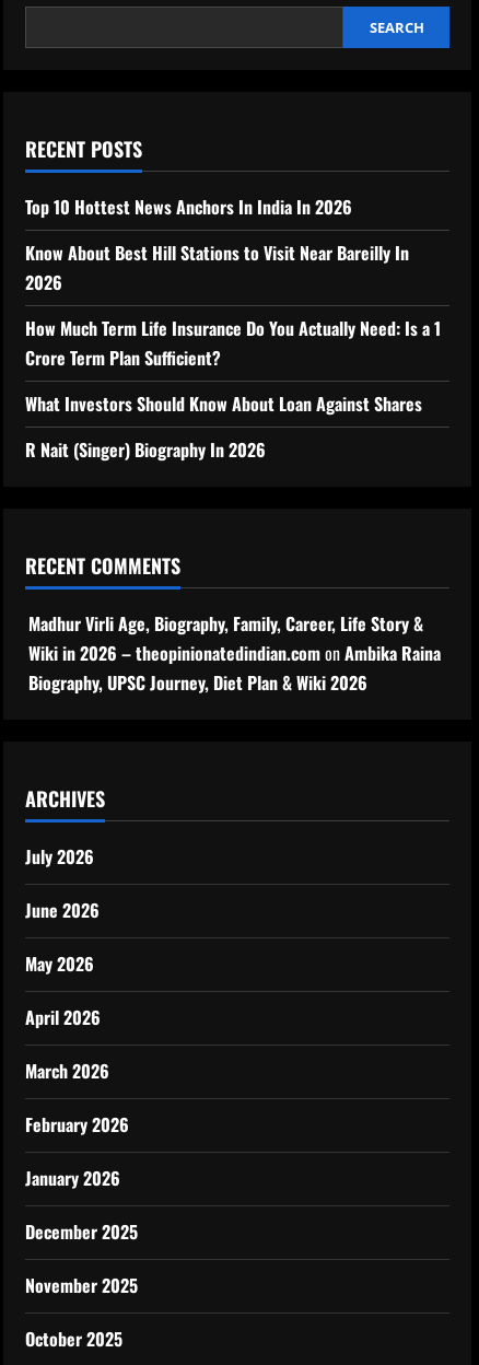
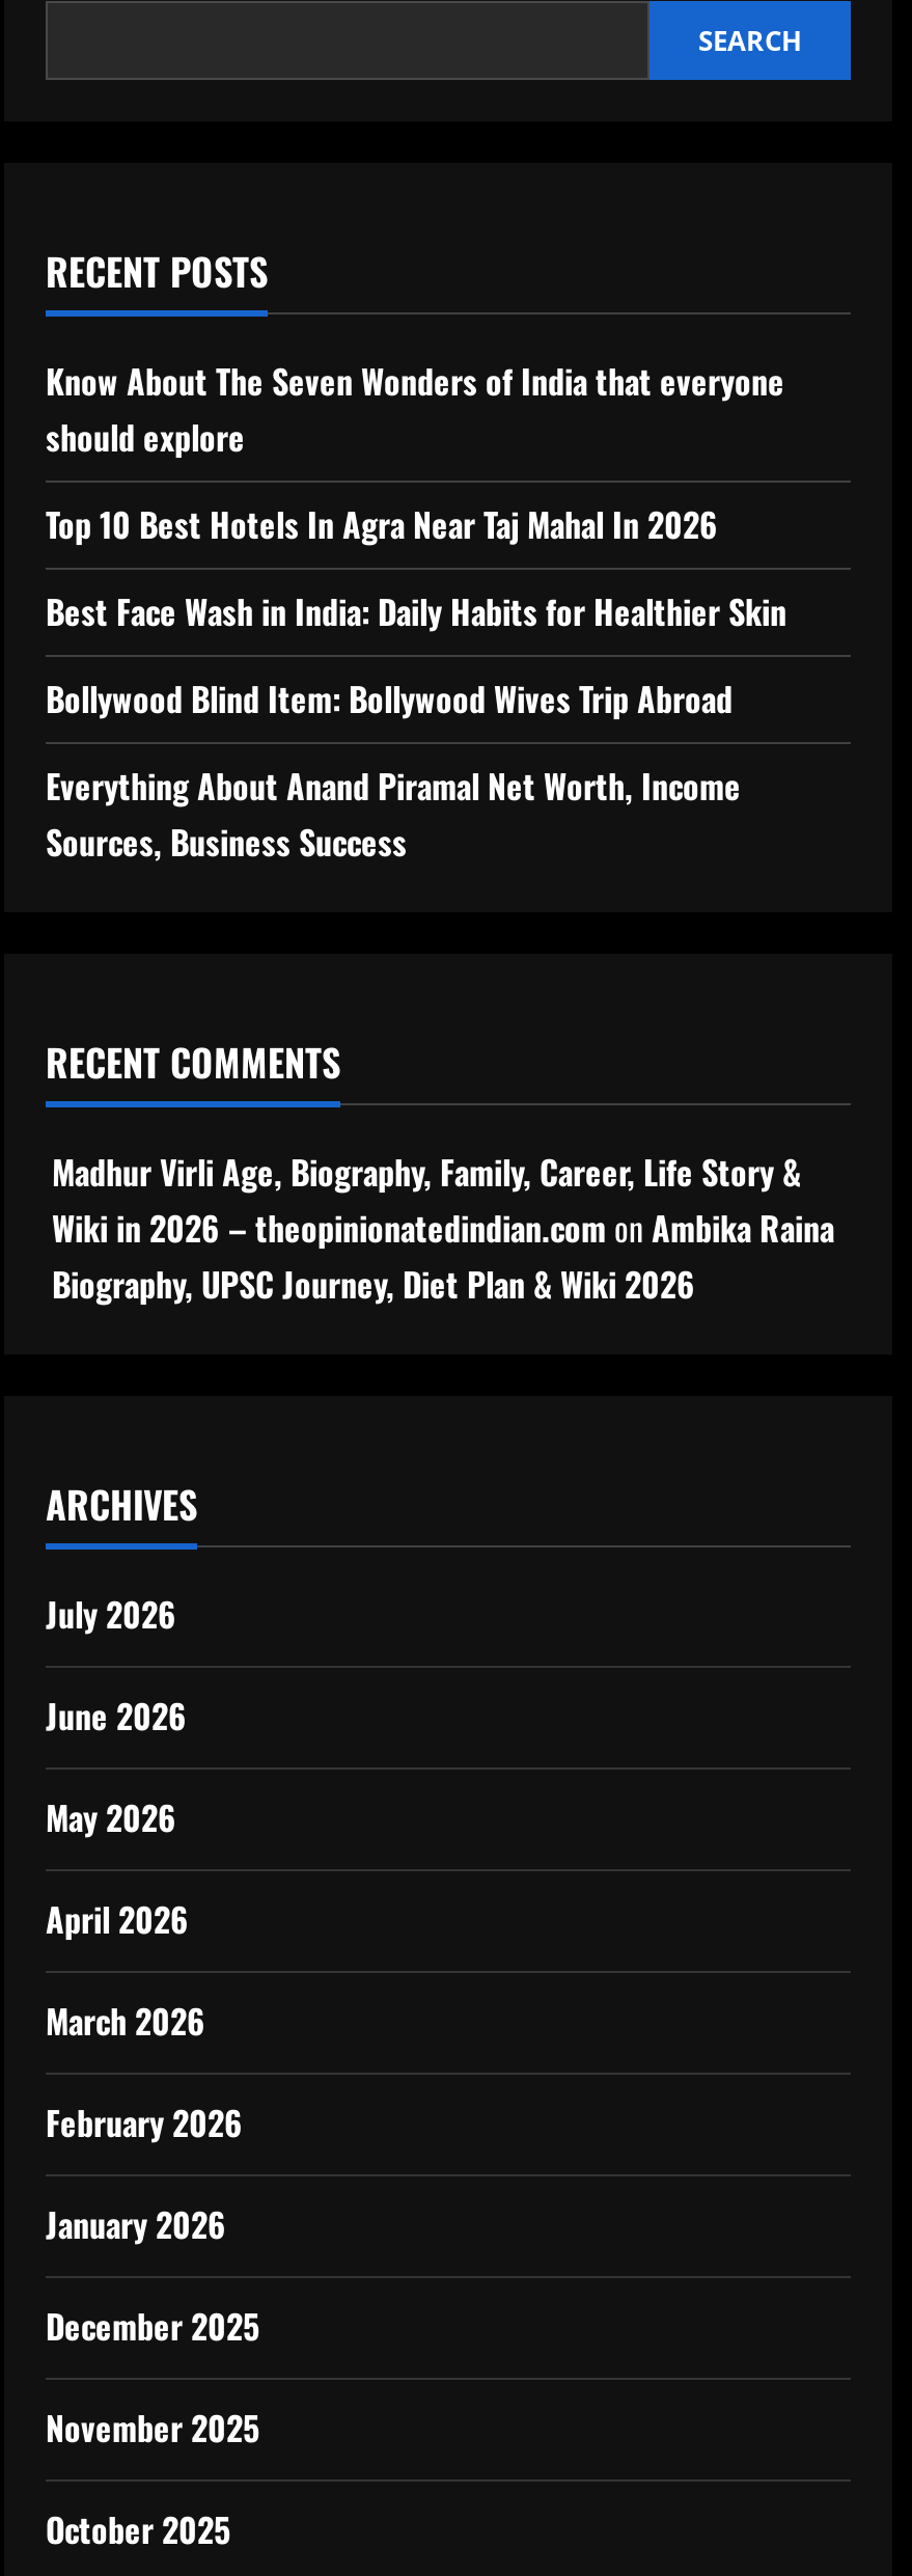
[25,194,352,220] Top 10 Hottest News Anchors In India In 2026 -> [46,356,784,462] Know About The Seven Wonders of India that everyone | should explore
[25,240,409,295] Know About Best Hill Stations to Visit Near Bareilly In | 2026 -> [46,499,718,549] Top 10 Best Hotels In Agra Near Taj Mahal In 2026
[25,315,441,371] How Much Term Life Insurance Do You Actually Need: Is a 1 | Crore Term Plan Sufficient? -> [46,586,786,636] Best Face Wash in India: Daily Habits for Healthier Skin
[25,390,422,417] What Investors Should Know About Loan Against Shares -> [46,674,733,723] Bollywood Blind Item: Bollywood Wives Trip Abroad
[25,436,266,463] R Nait (Singer) Biography In 2026 -> [46,761,741,867] Everything About Anand Piramal Net Worth, Income | Sources, Business Success

